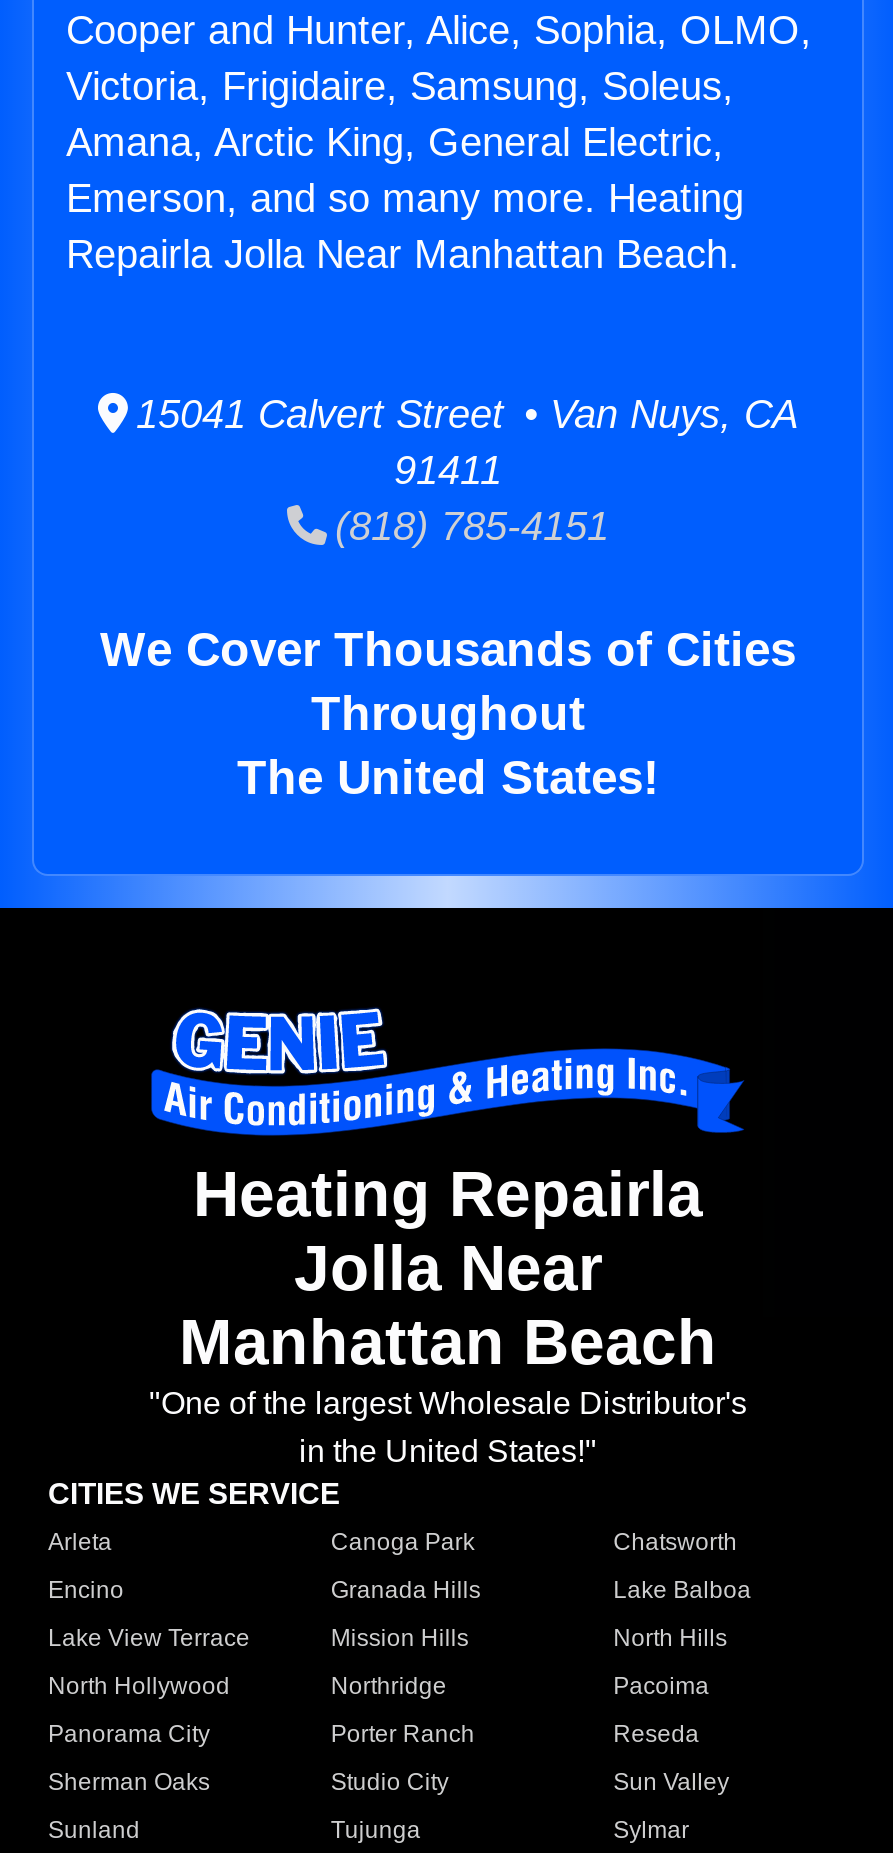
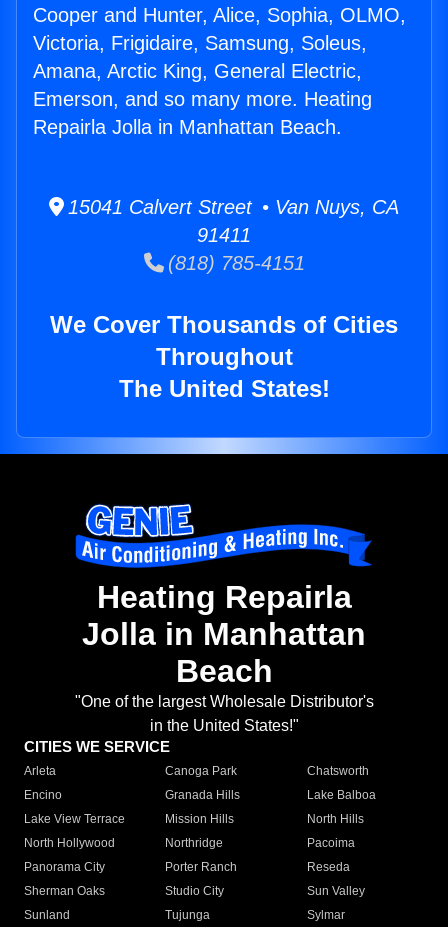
[66,232,740,276] Repairla Jolla Near Manhattan Beach. -> [33,116,342,138] Repairla Jolla in Manhattan Beach.
[179,1233,717,1379] Jolla Near | Manhattan Beach -> [82,616,366,689] Jolla in Manhattan | Beach

